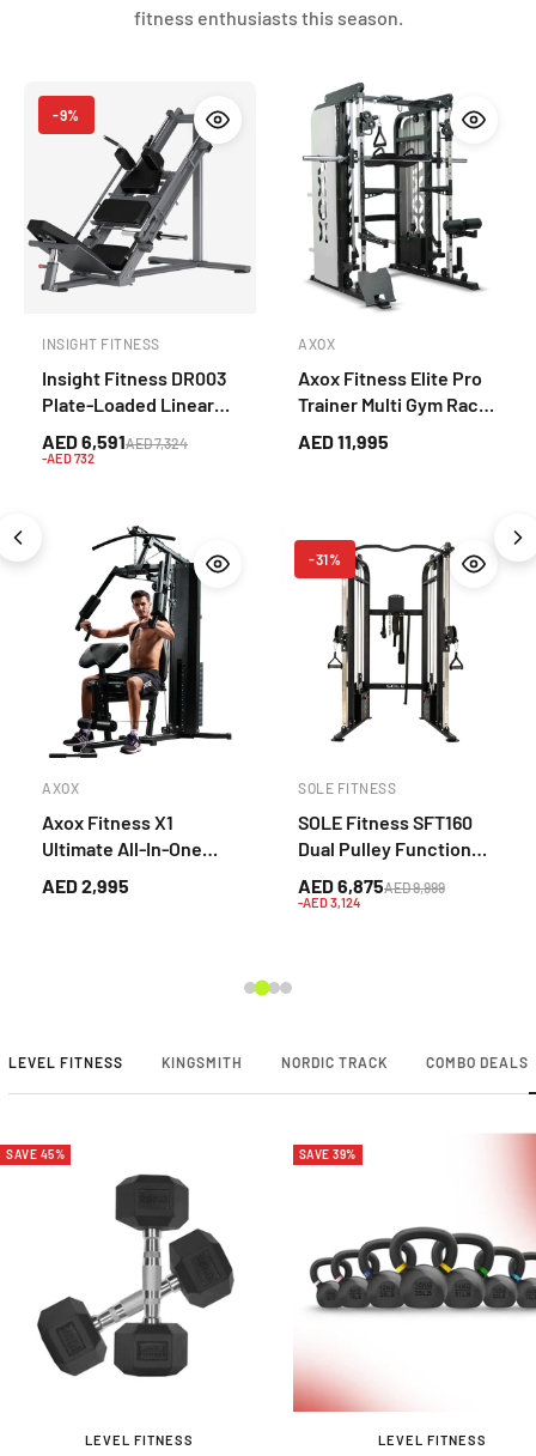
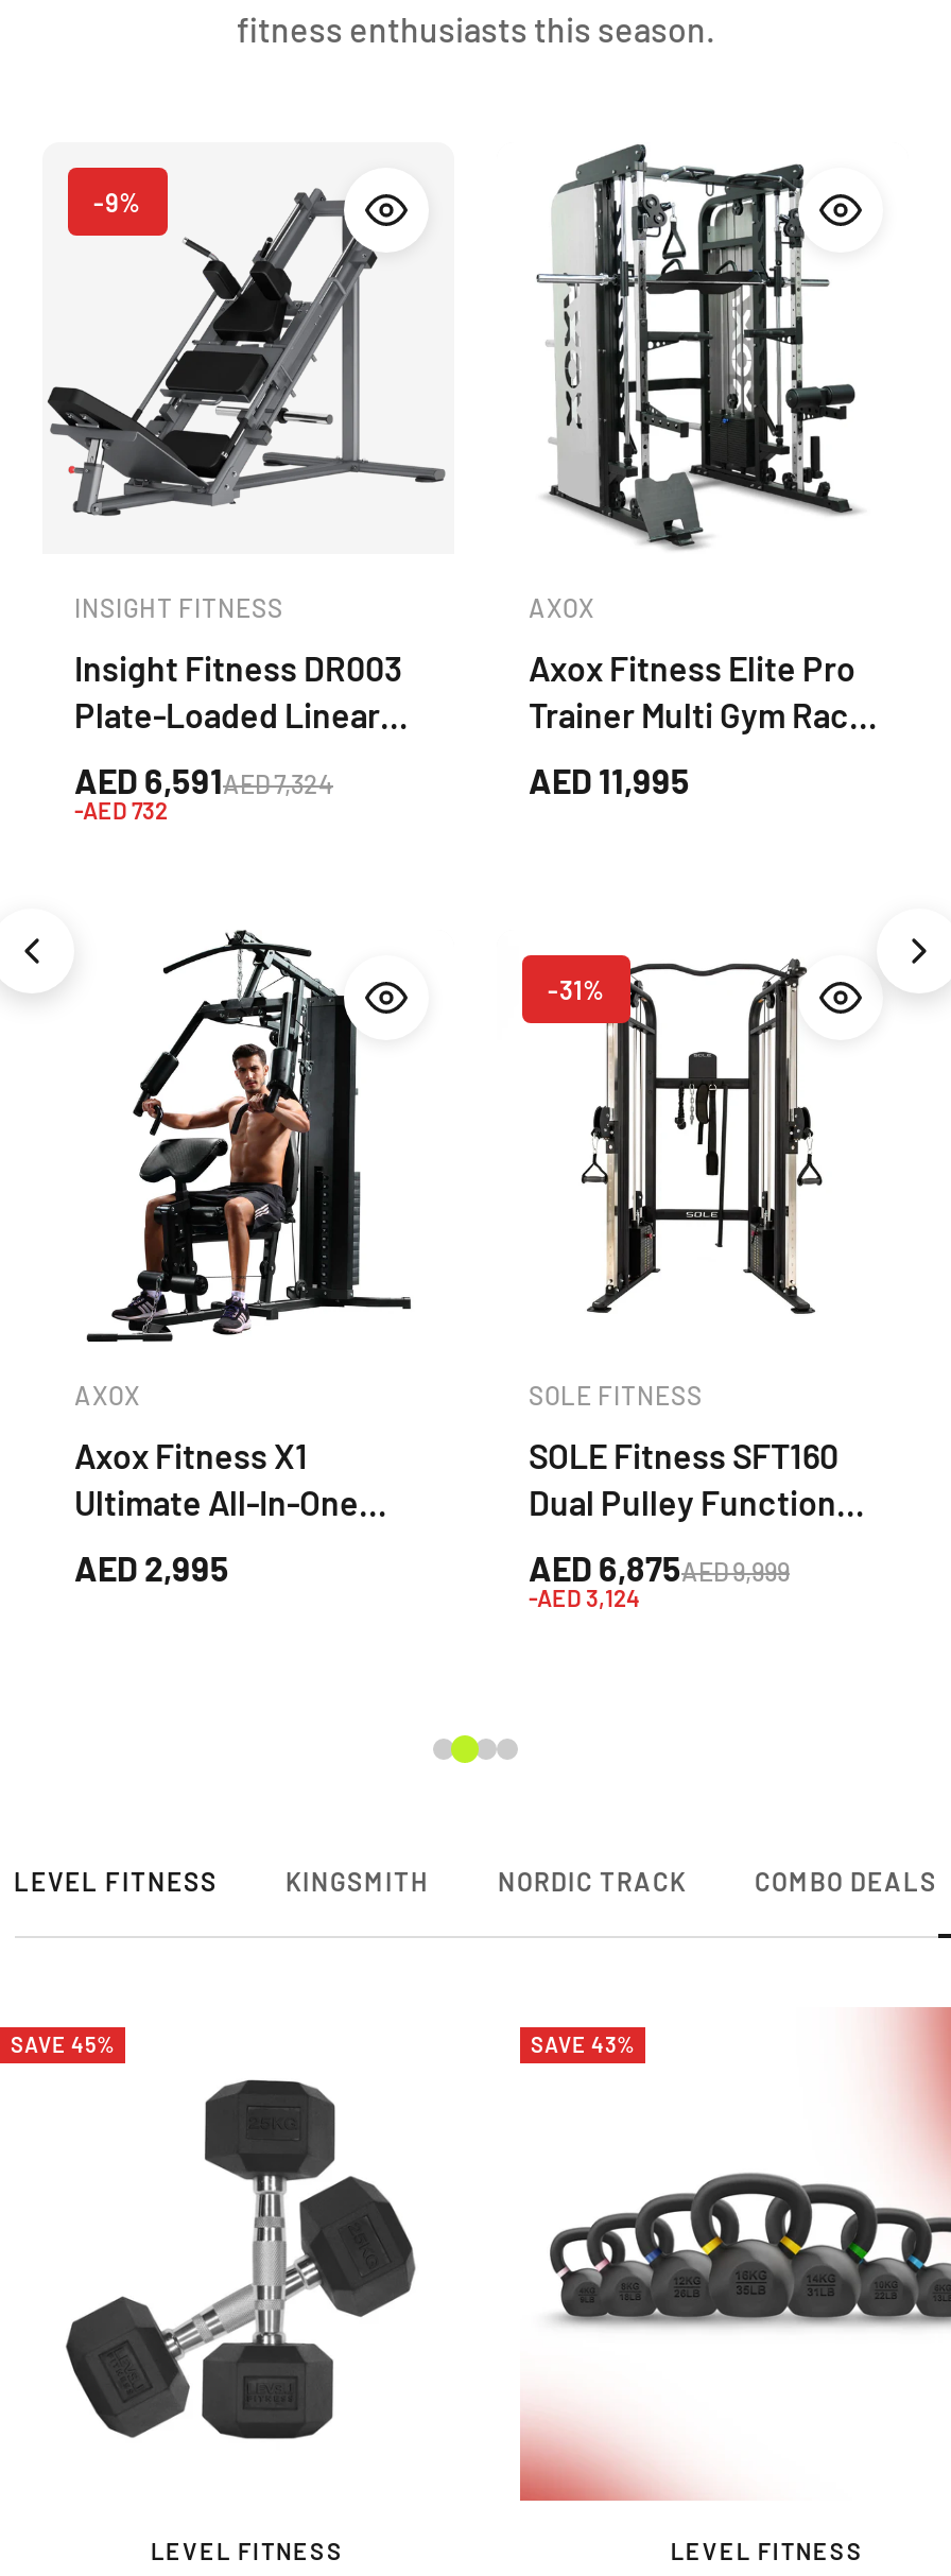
[299,1148,357,1162] SAVE 39% -> [531,2033,635,2058] SAVE 43%

